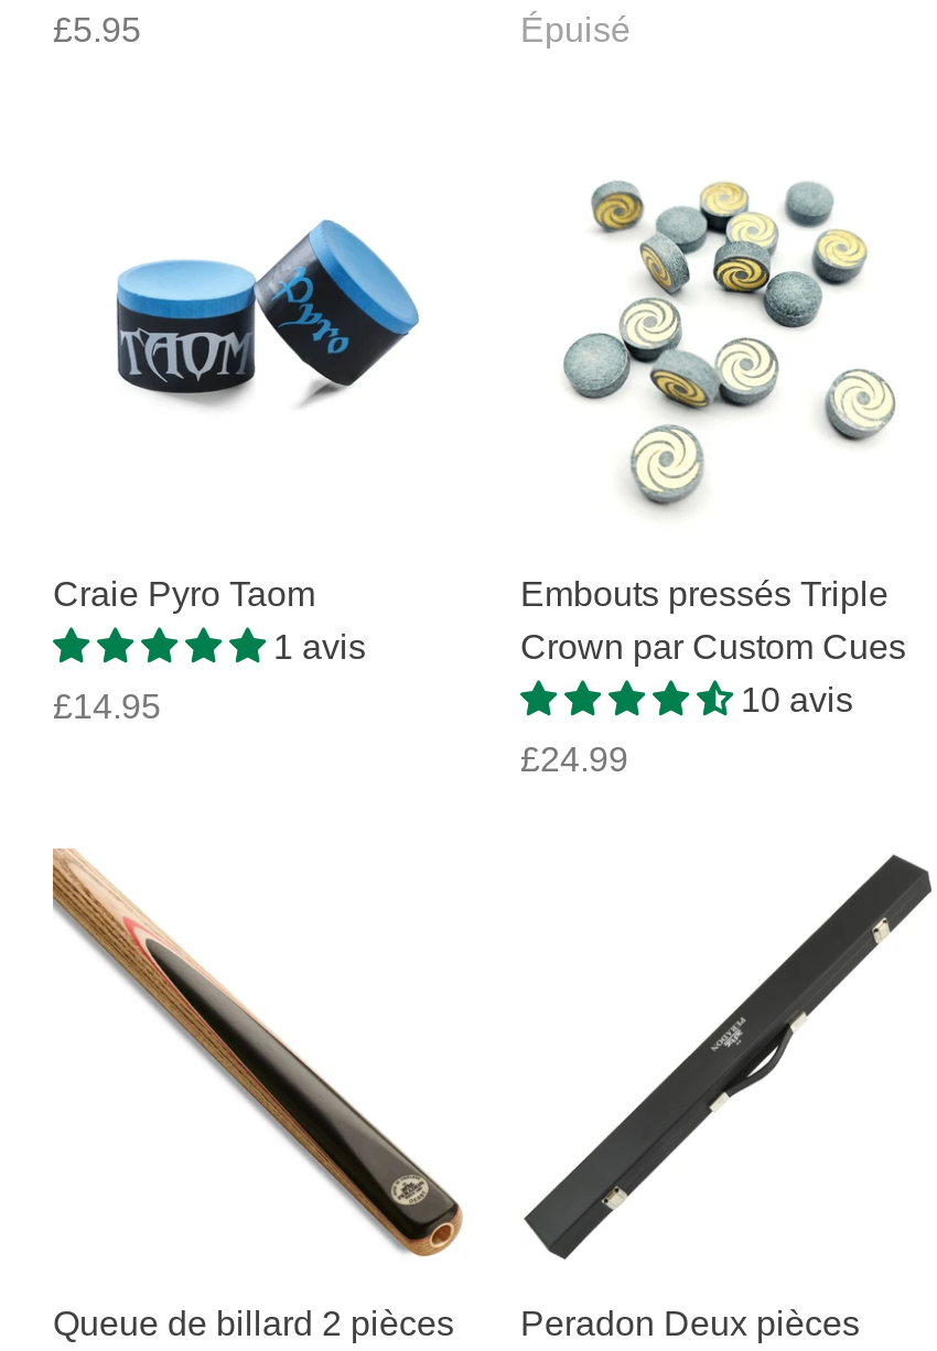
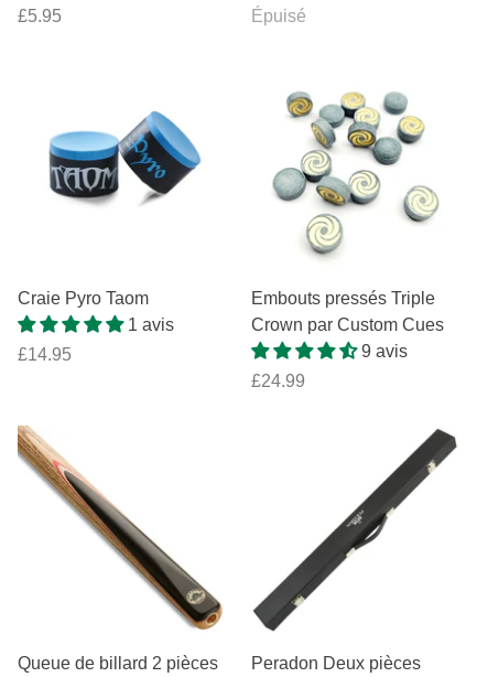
[741,681,853,718] 10 avis -> [361,342,408,361] 9 avis

